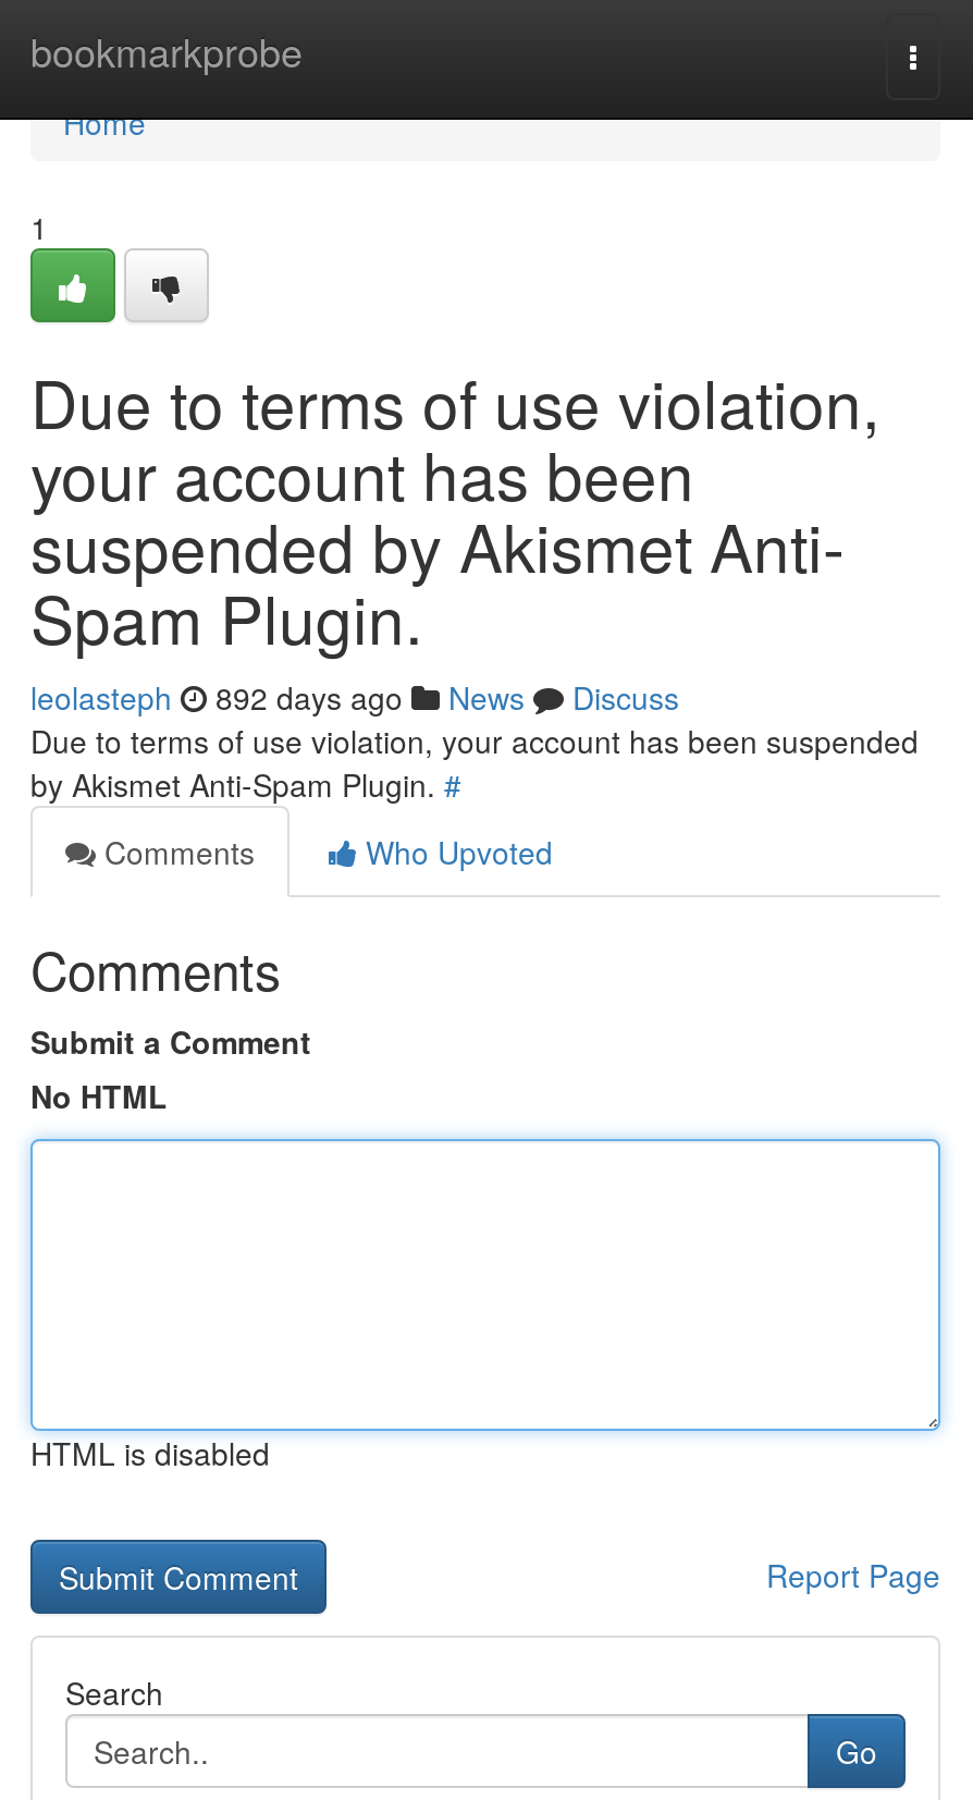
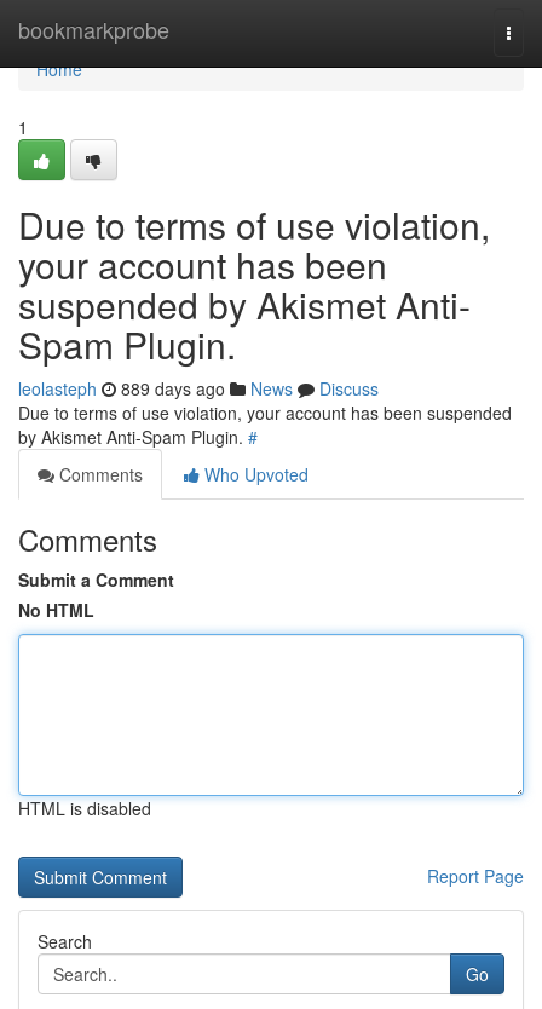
[30,675,679,719] leolasteph 892 days ago News Discuss -> [18,376,379,400] leolasteph 889 days ago News Discuss

